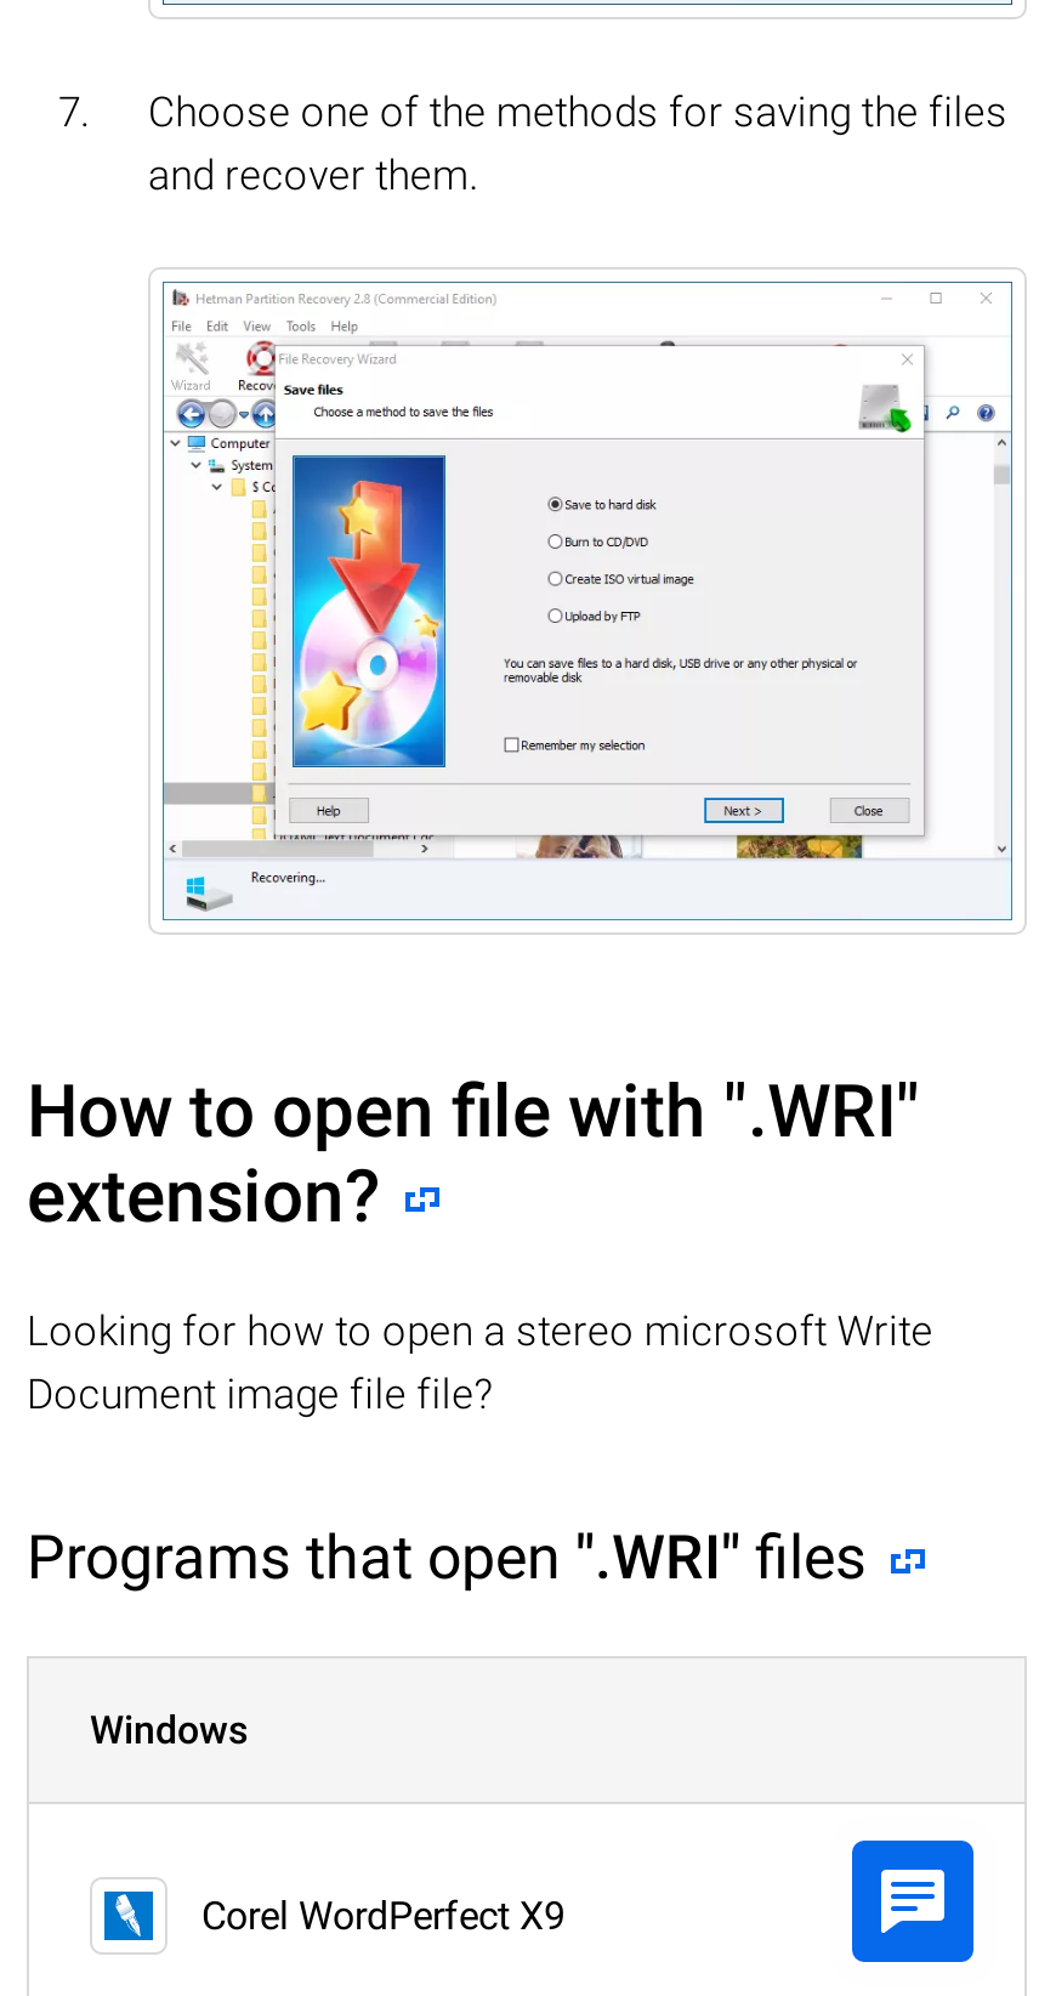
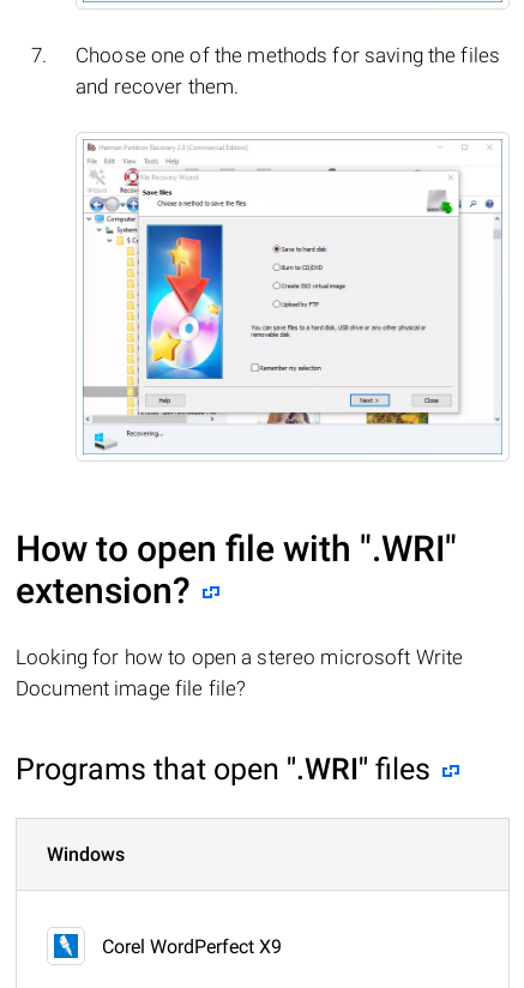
[850,1838,976,1964] [image] -> none

